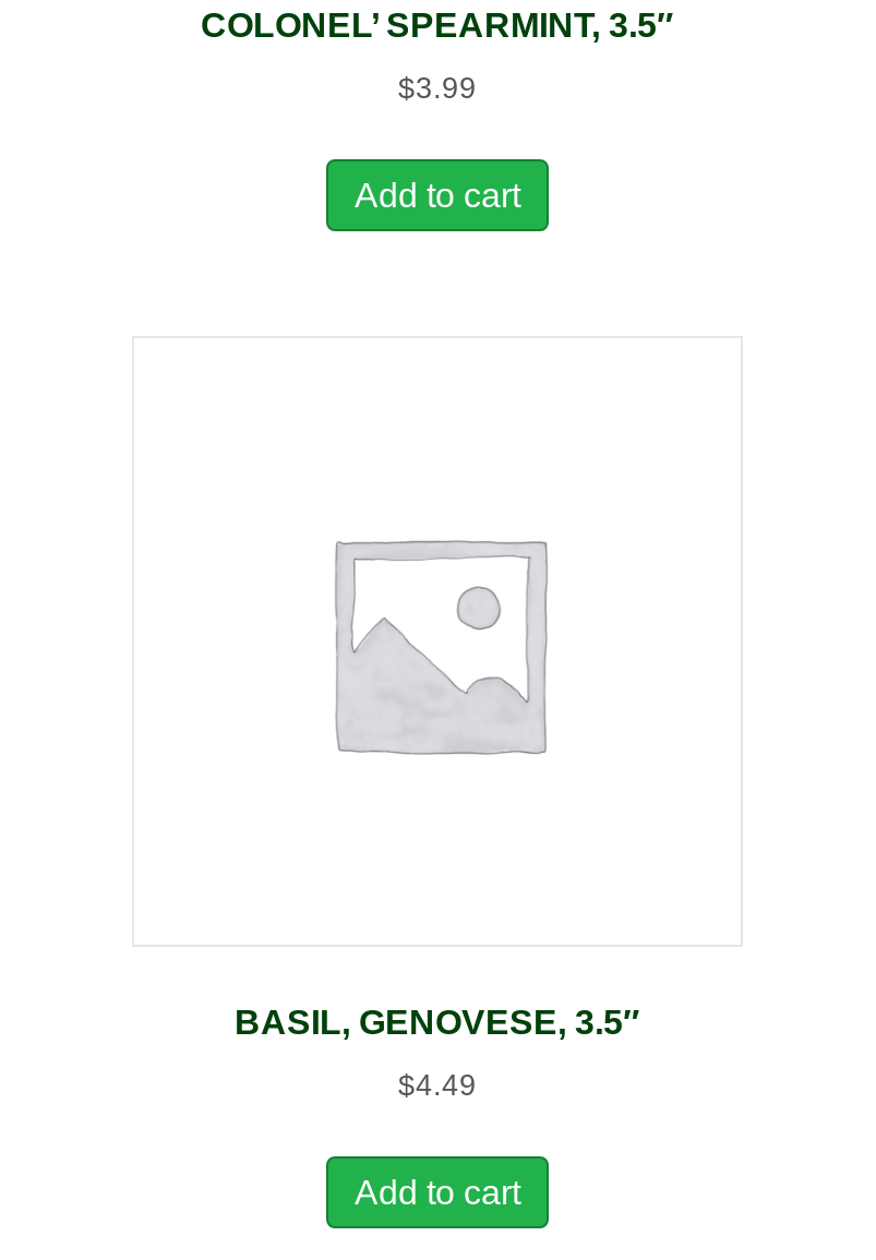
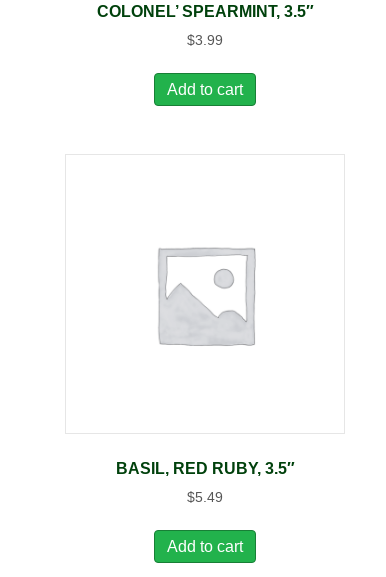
[235,1004,640,1041] BASIL, GENOVESE, 3.5″ -> [115,460,294,477] BASIL, RED RUBY, 3.5″
[398,1070,477,1102] $4.49 -> [187,490,223,505] $5.49

